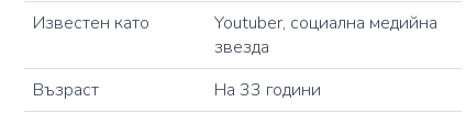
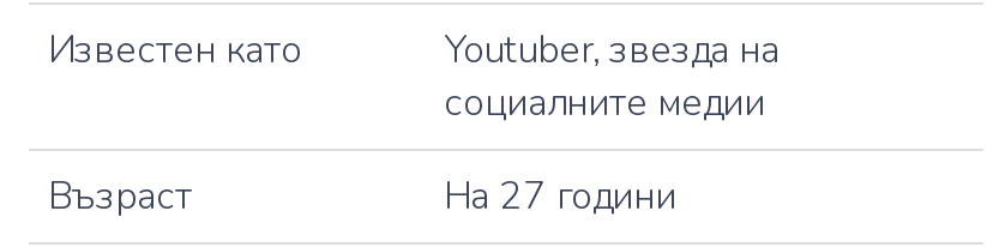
[214,11,437,59] Youtuber, социална медийна | звезда -> [444,24,780,129] Youtuber, звезда на | социалните медии
[214,78,321,102] На 33 години -> [444,170,676,223] На 27 години

